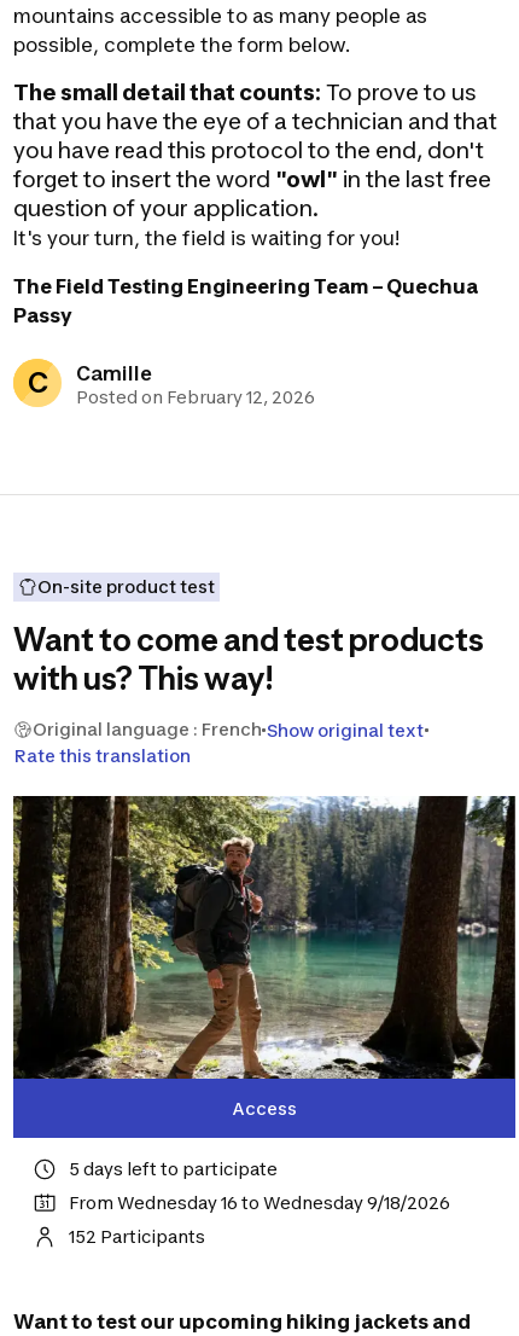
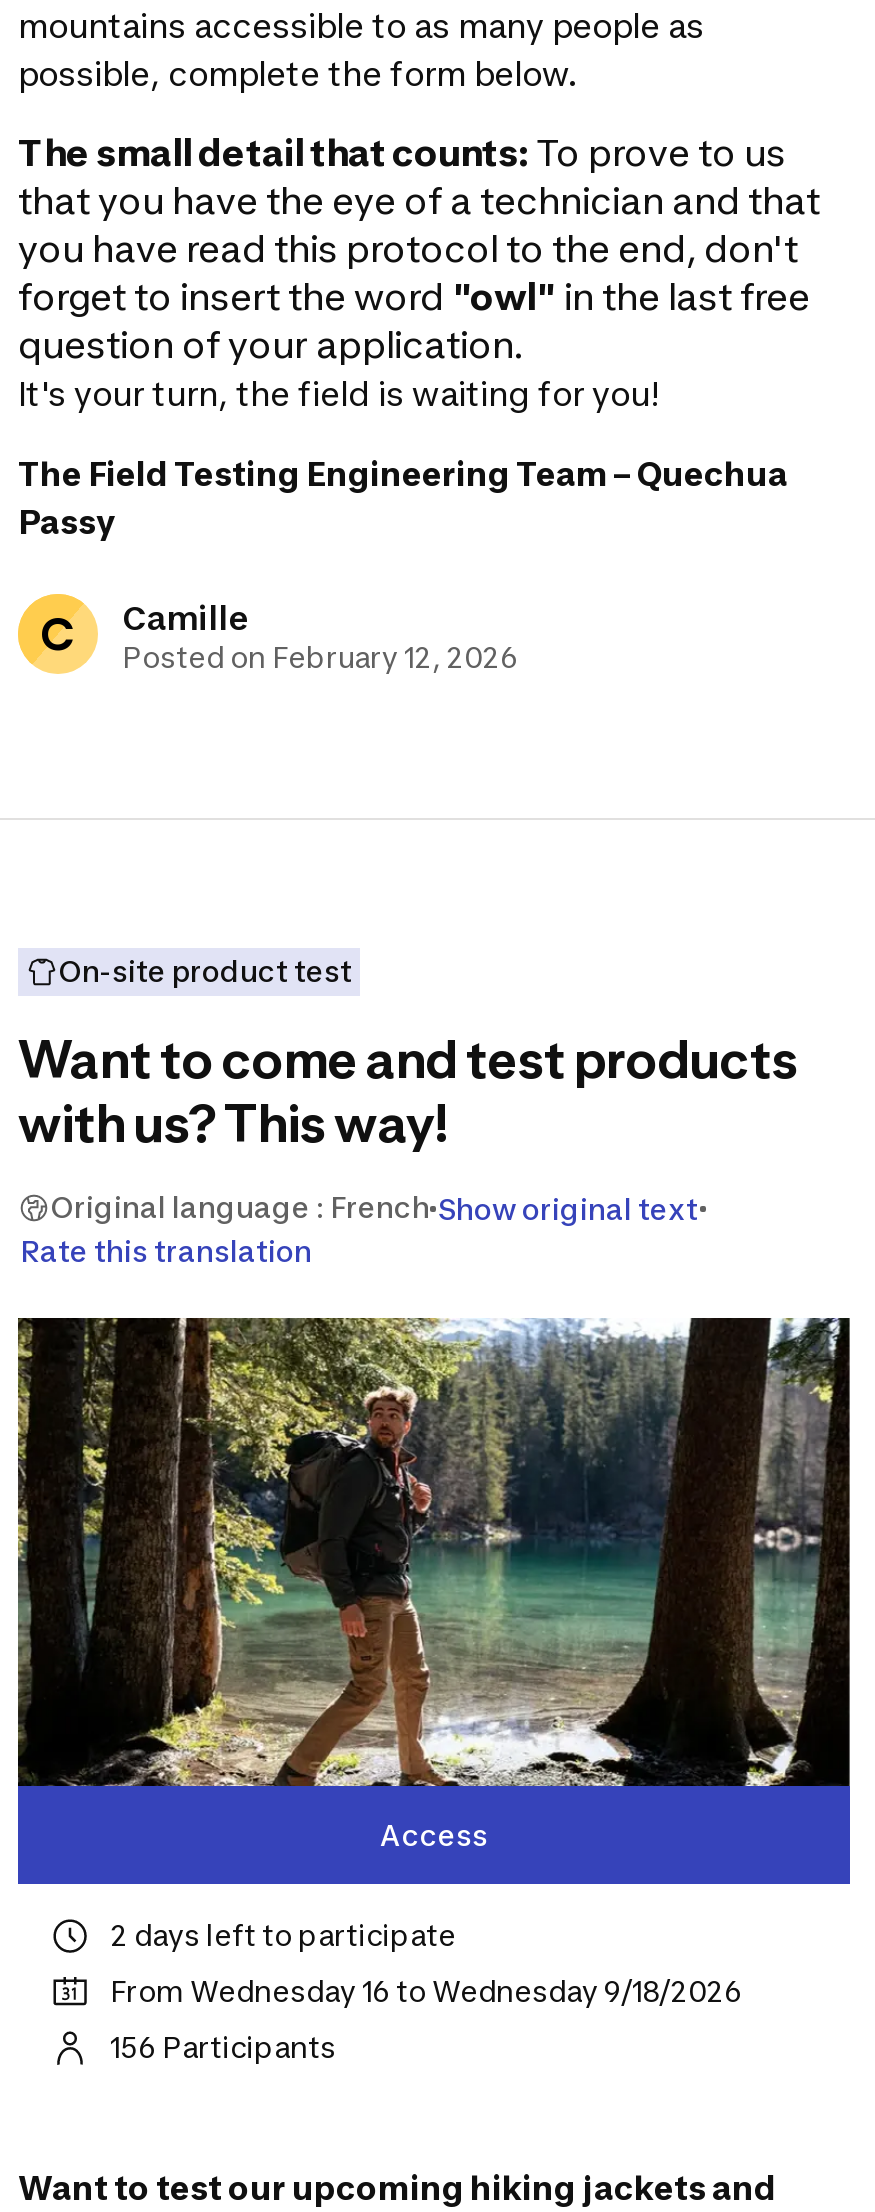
[69,1158,278,1179] 5 days left to participate -> [110,1918,456,1952] 2 days left to participate
[69,1226,205,1247] 152 Participants -> [110,2030,336,2064] 156 Participants

